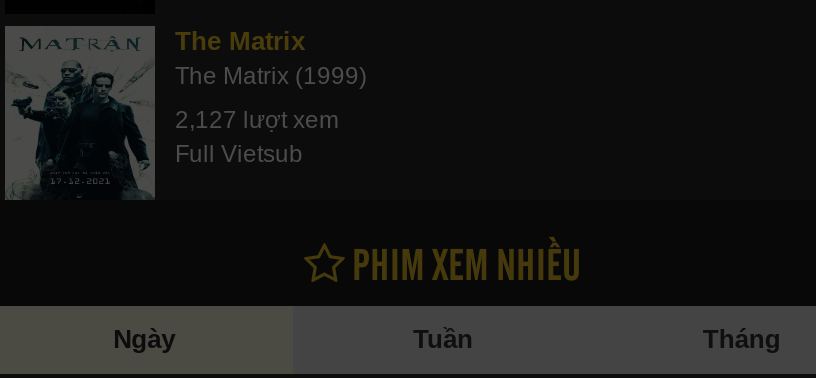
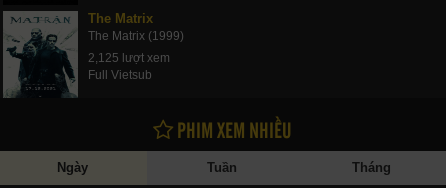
[175,106,339,134] 2,127 lượt xem -> [88,51,170,65] 2,125 lượt xem

